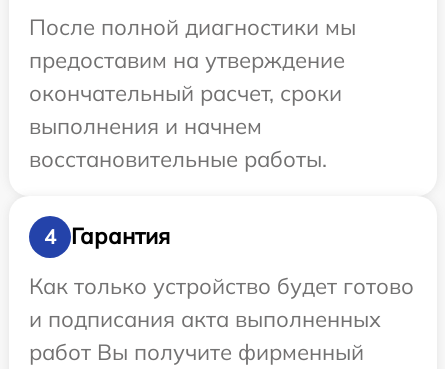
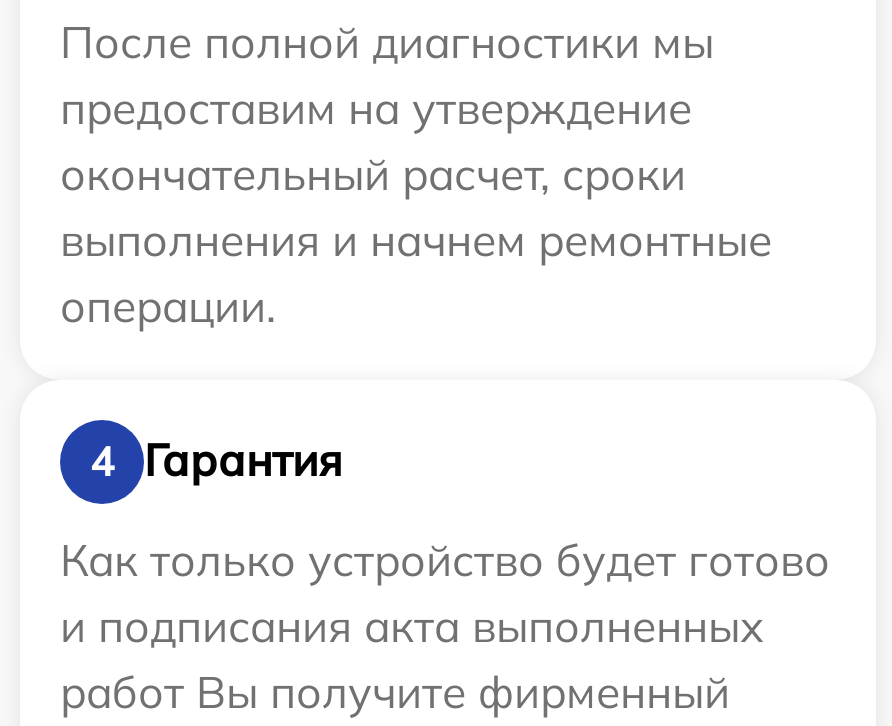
[29,112,327,173] выполнения и начнем | восстановительные работы. -> [60,212,772,334] выполнения и начнем ремонтные | операции.

